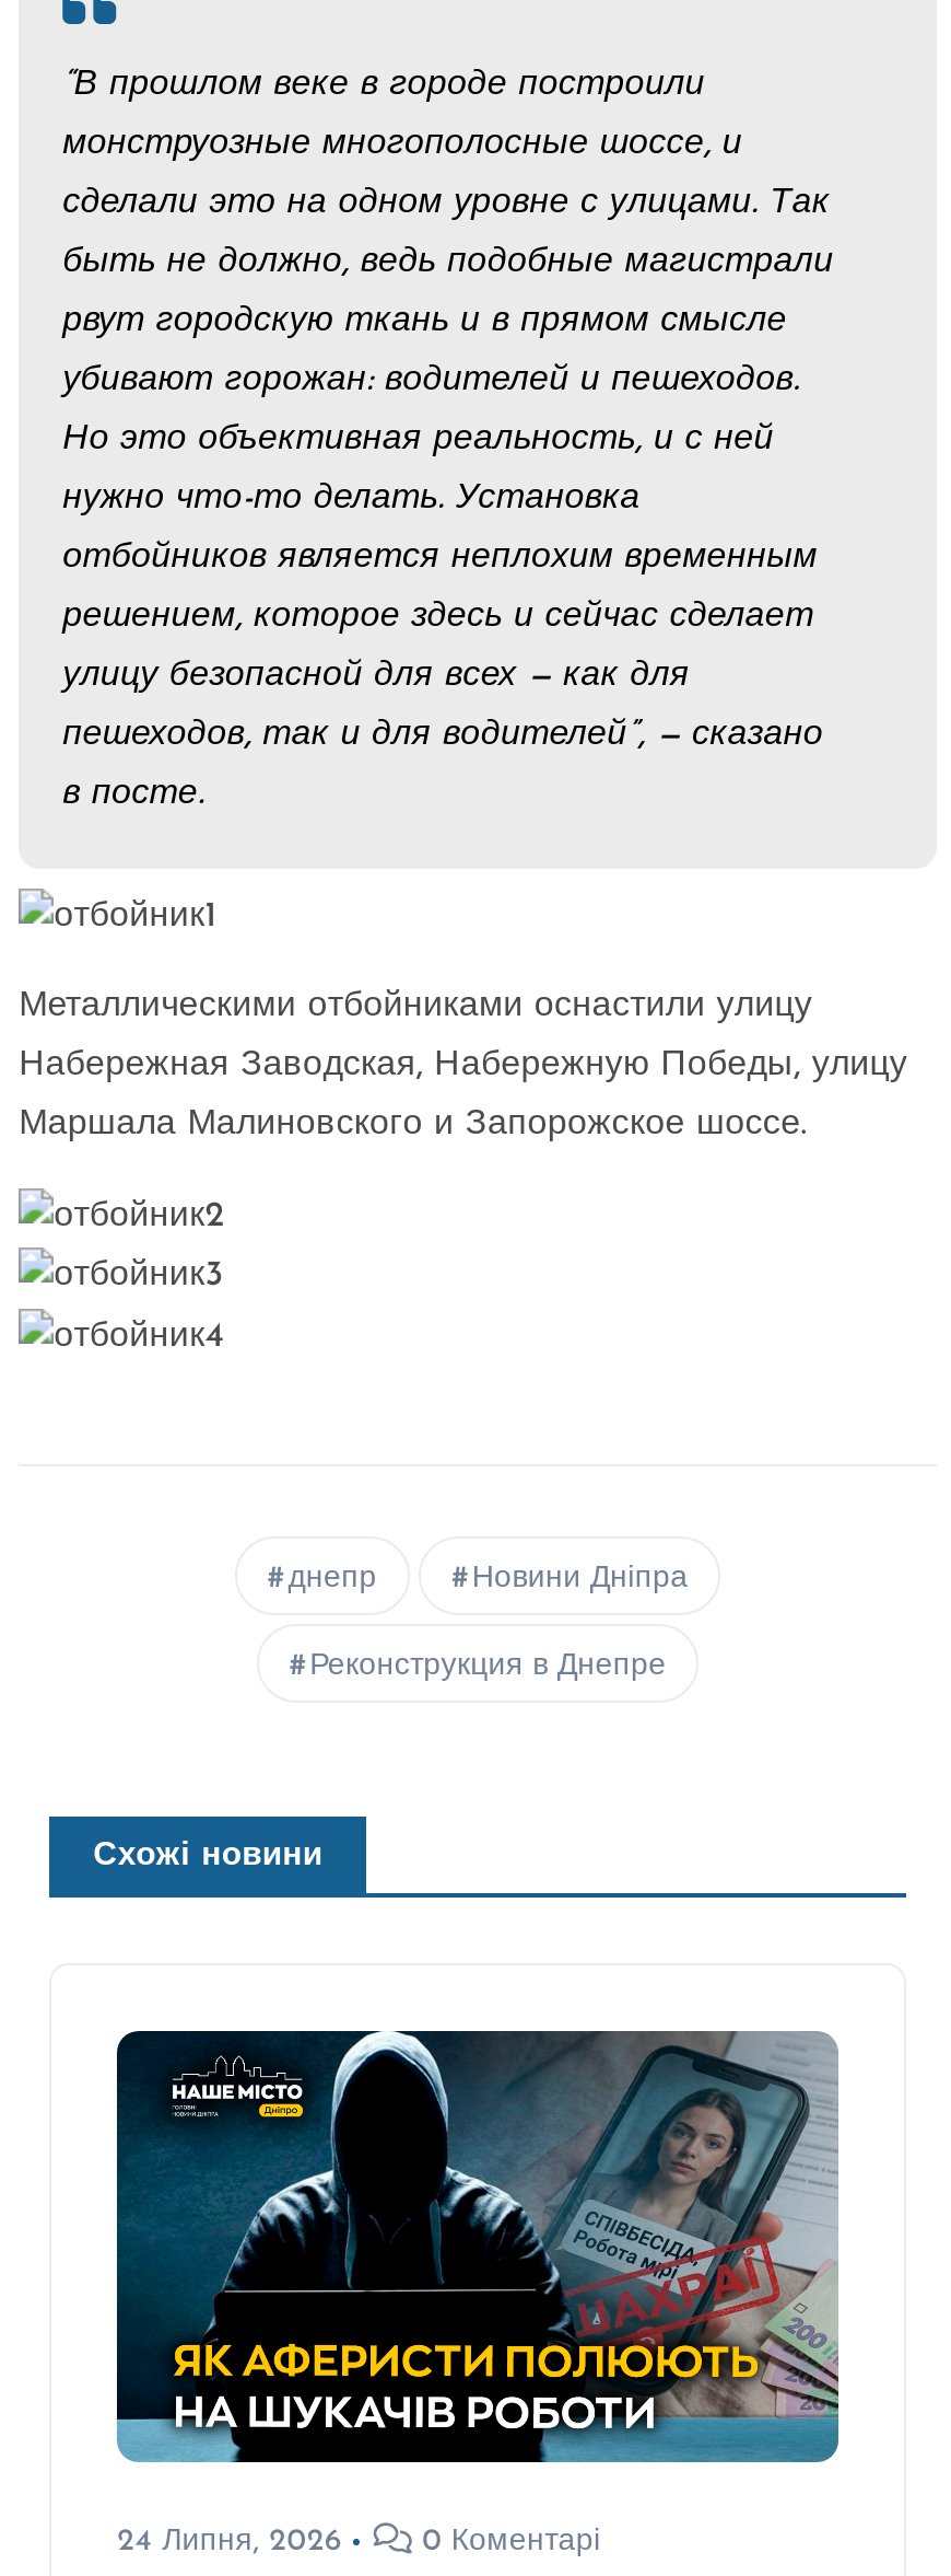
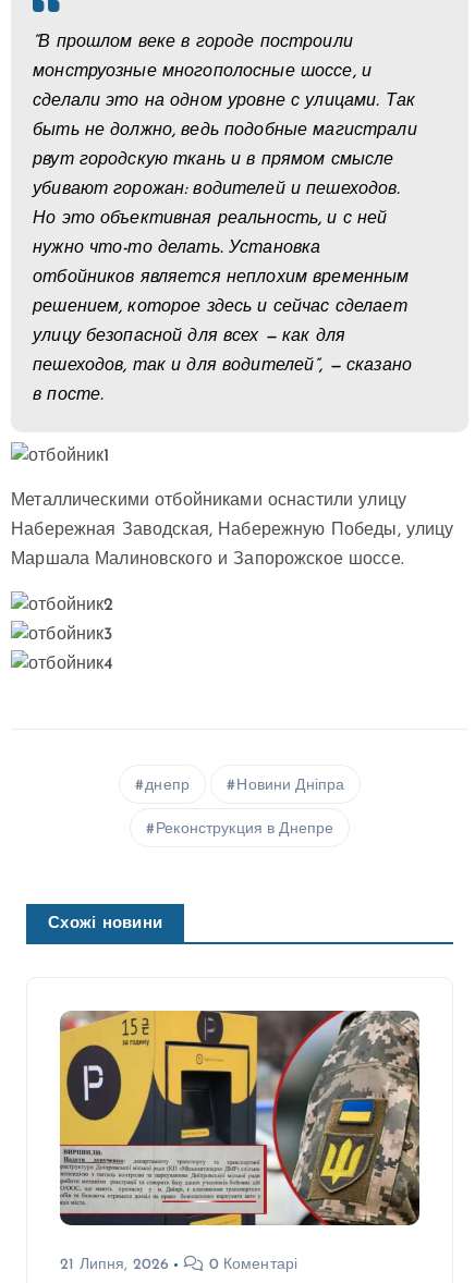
[115,2029,841,2559] [image] | 24 Липня, 2026 -> [59,1010,421,1274] [image] | 21 Липня, 2026

